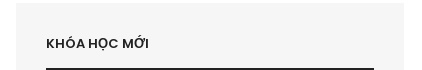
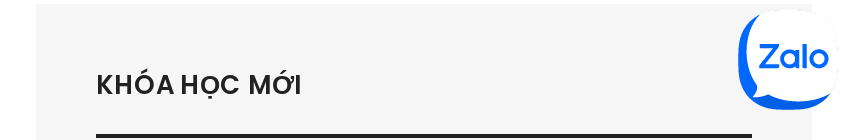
none -> [736,14,832,112] [image]

